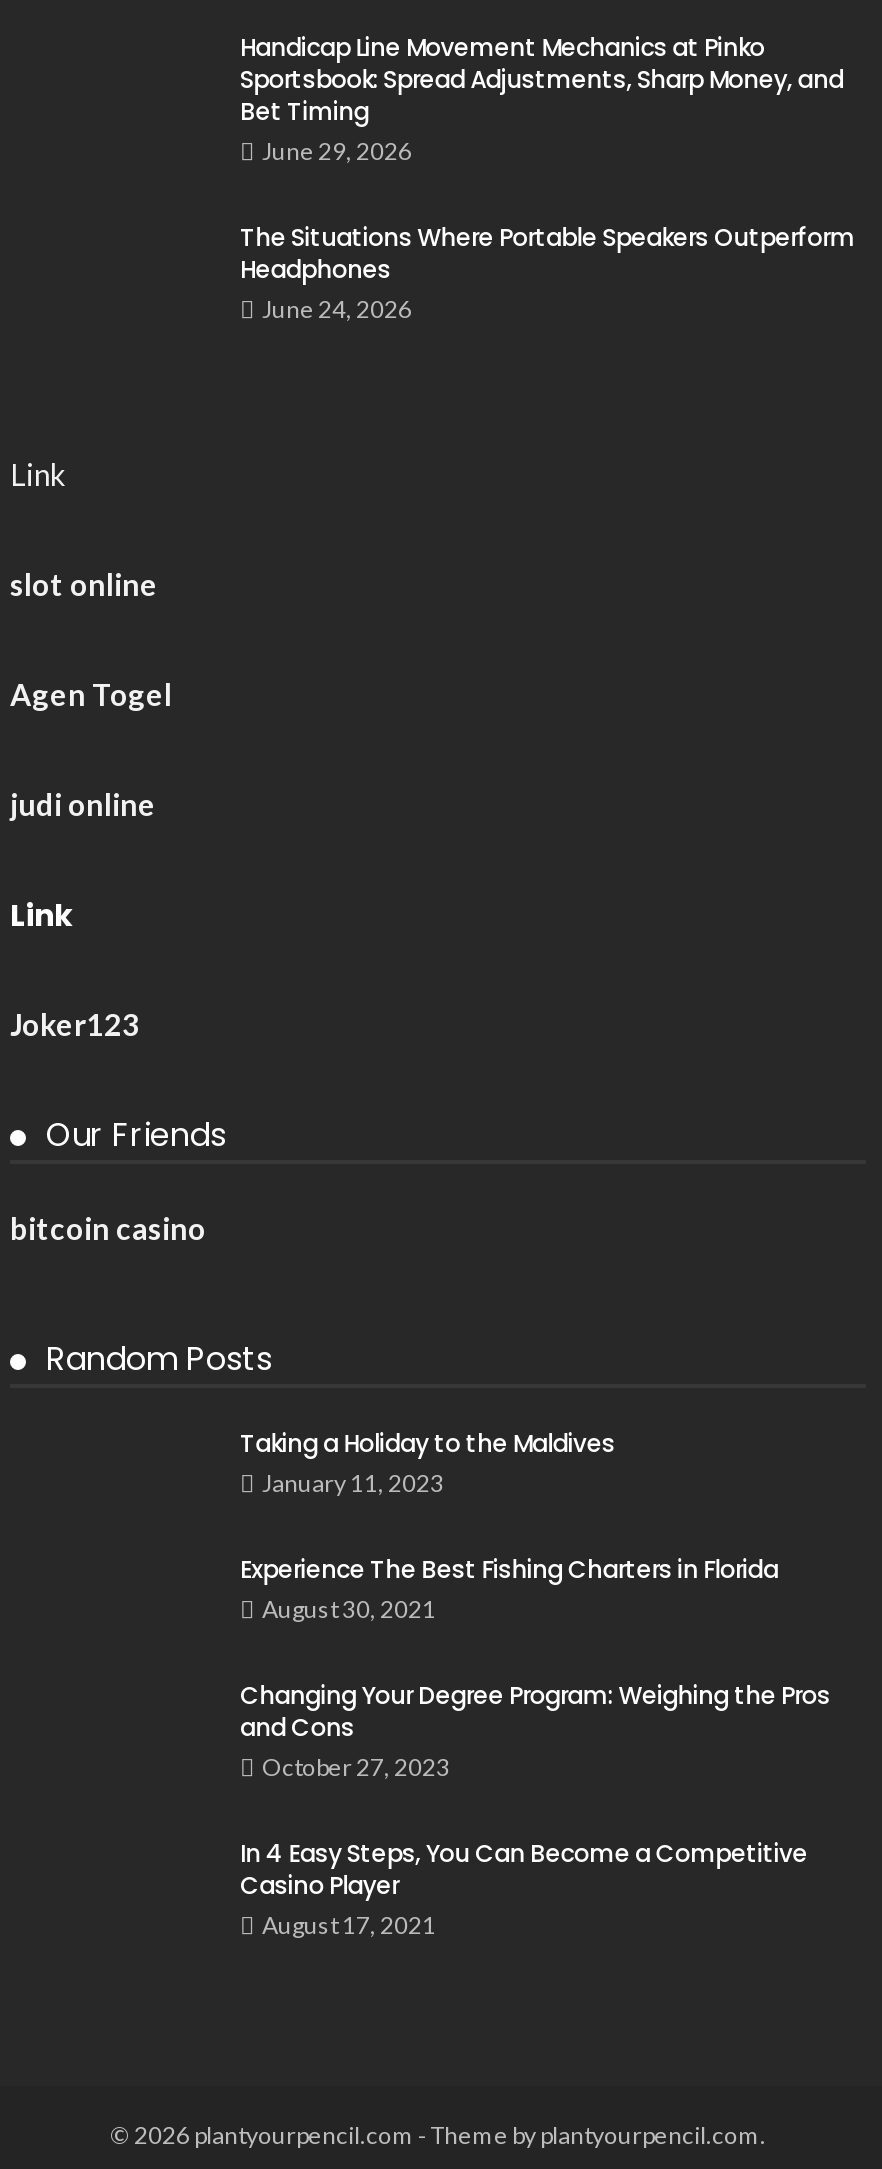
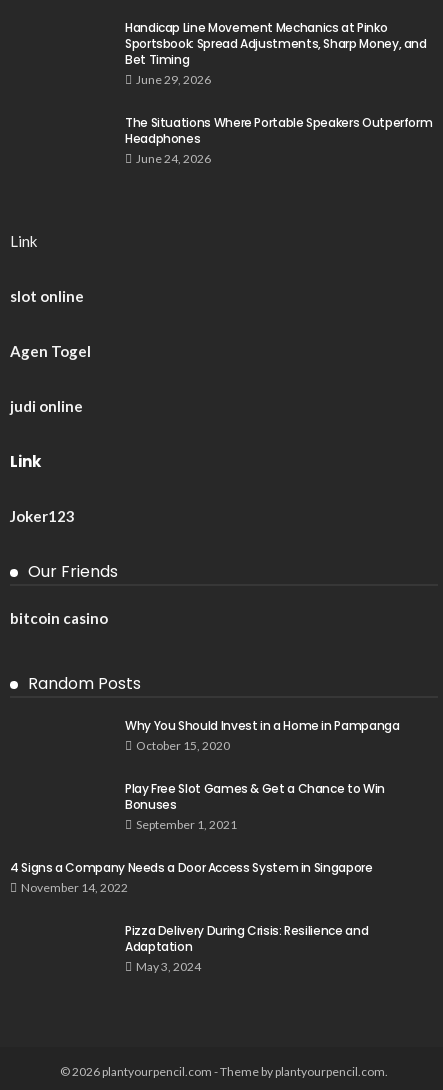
[240,1426,615,1498] Taking a Holiday to the Maldives | January 11, 2023 -> [125,717,399,753] Why You Should Invest in a Home in Pampanga | October 15, 2020
[240,1552,778,1624] Experience The Best Fishing Charters in Florida | August 30, 2021 -> [125,780,385,832] Play Free Slot Games & Get a Chance to Win | Bonuses | September 1, 2021
[240,1678,830,1782] Changing Your Degree Program: Weighing the Pros | and Cons | October 27, 2023 -> [10,859,372,895] 4 Signs a Company Needs a Door Access System in Singapore | November 14, 2022
[240,1836,808,1940] In 4 Easy Steps, You Can Become a Competitive | Casino Player | August 17, 2021 -> [125,922,368,974] Pizza Delivery During Crisis: Resilience and | Adaptation | May 3, 2024

